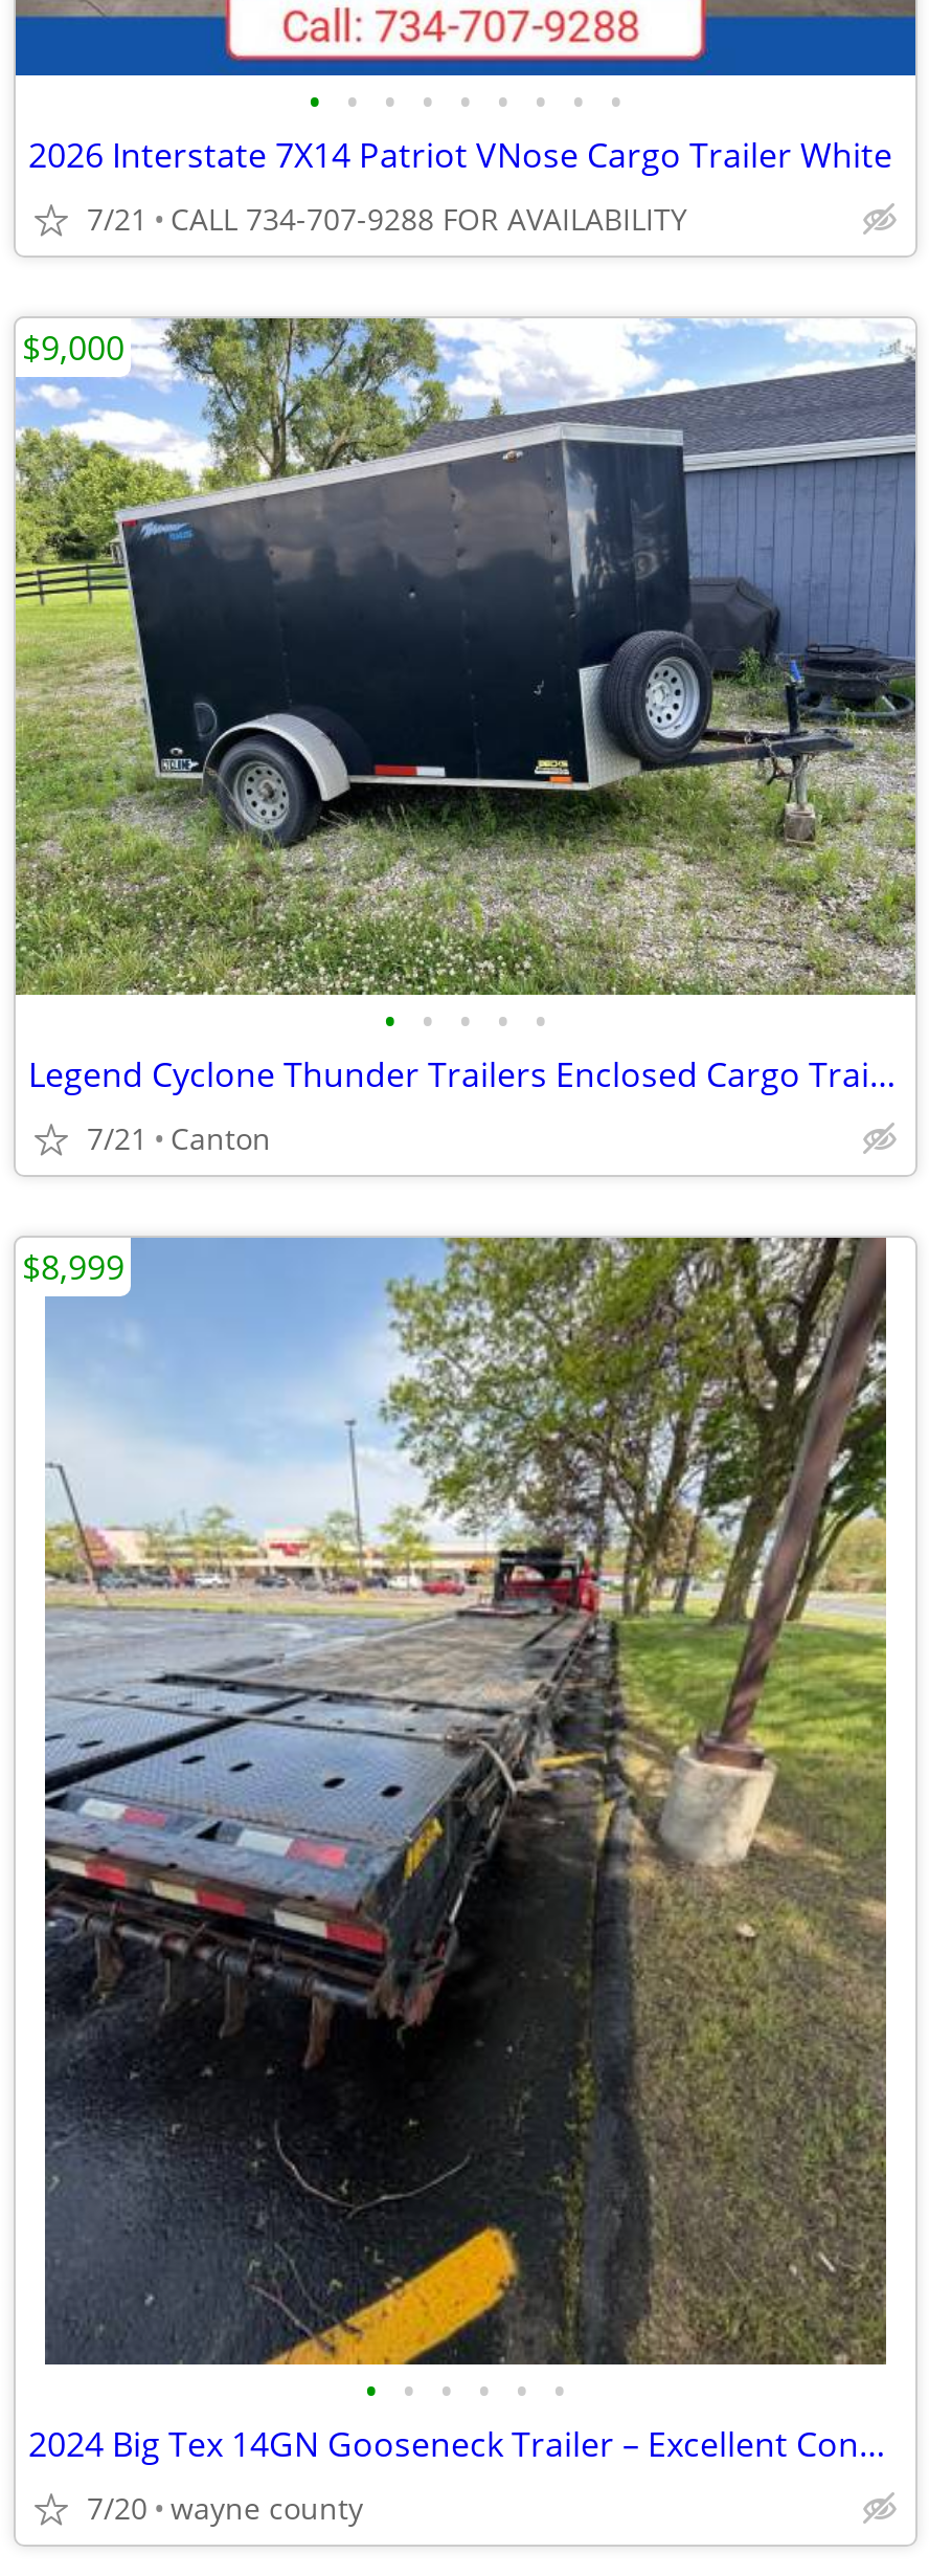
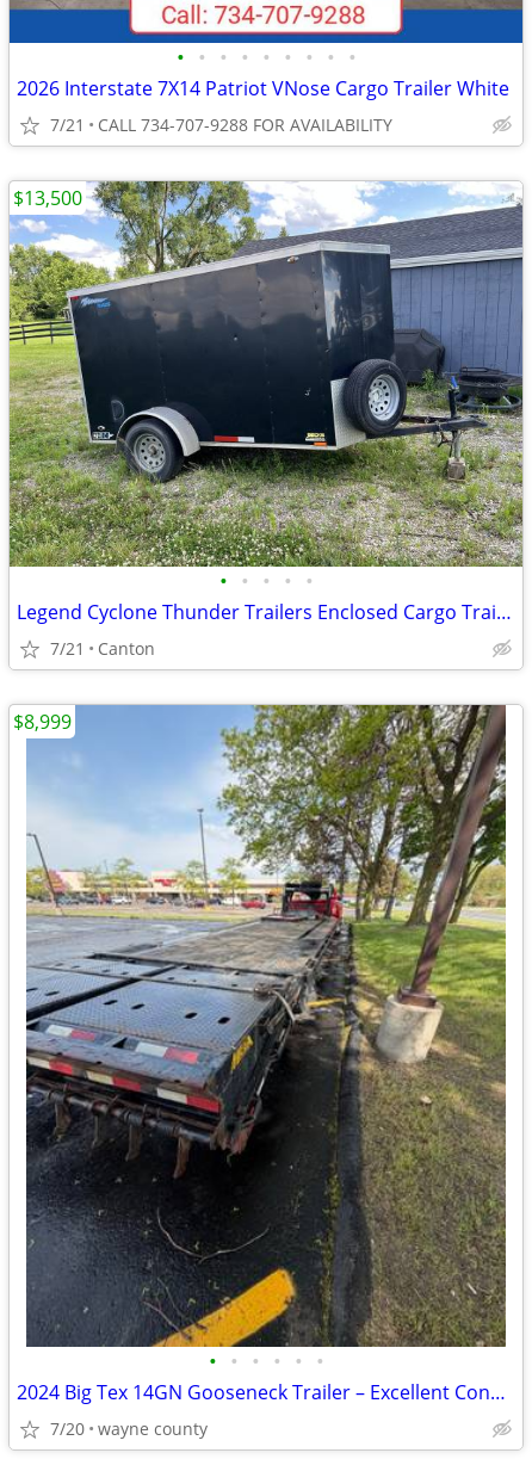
[22,325,124,371] $9,000 -> [13,185,82,211] $13,500

